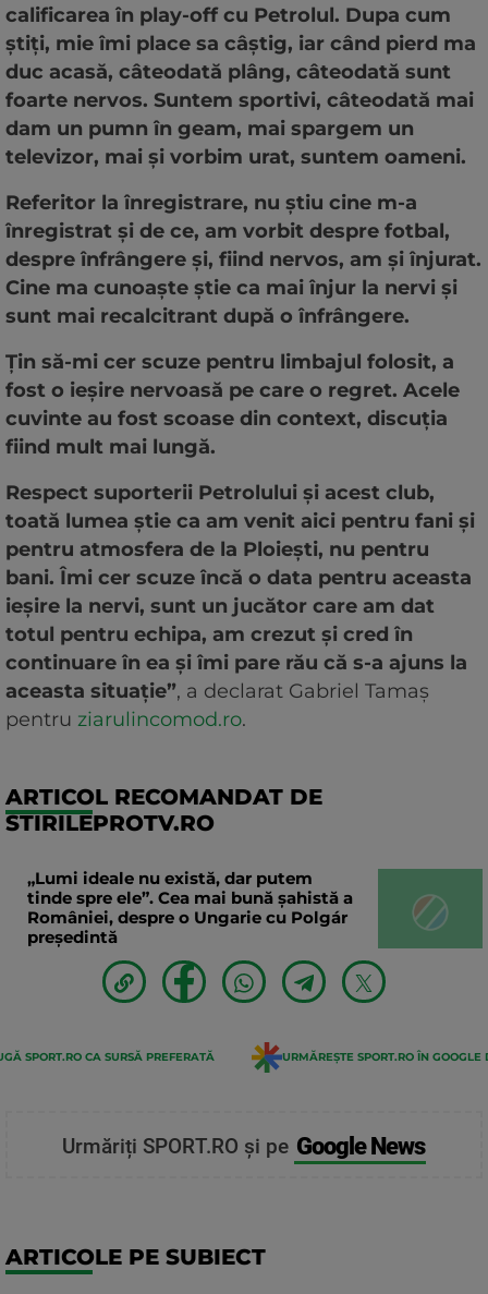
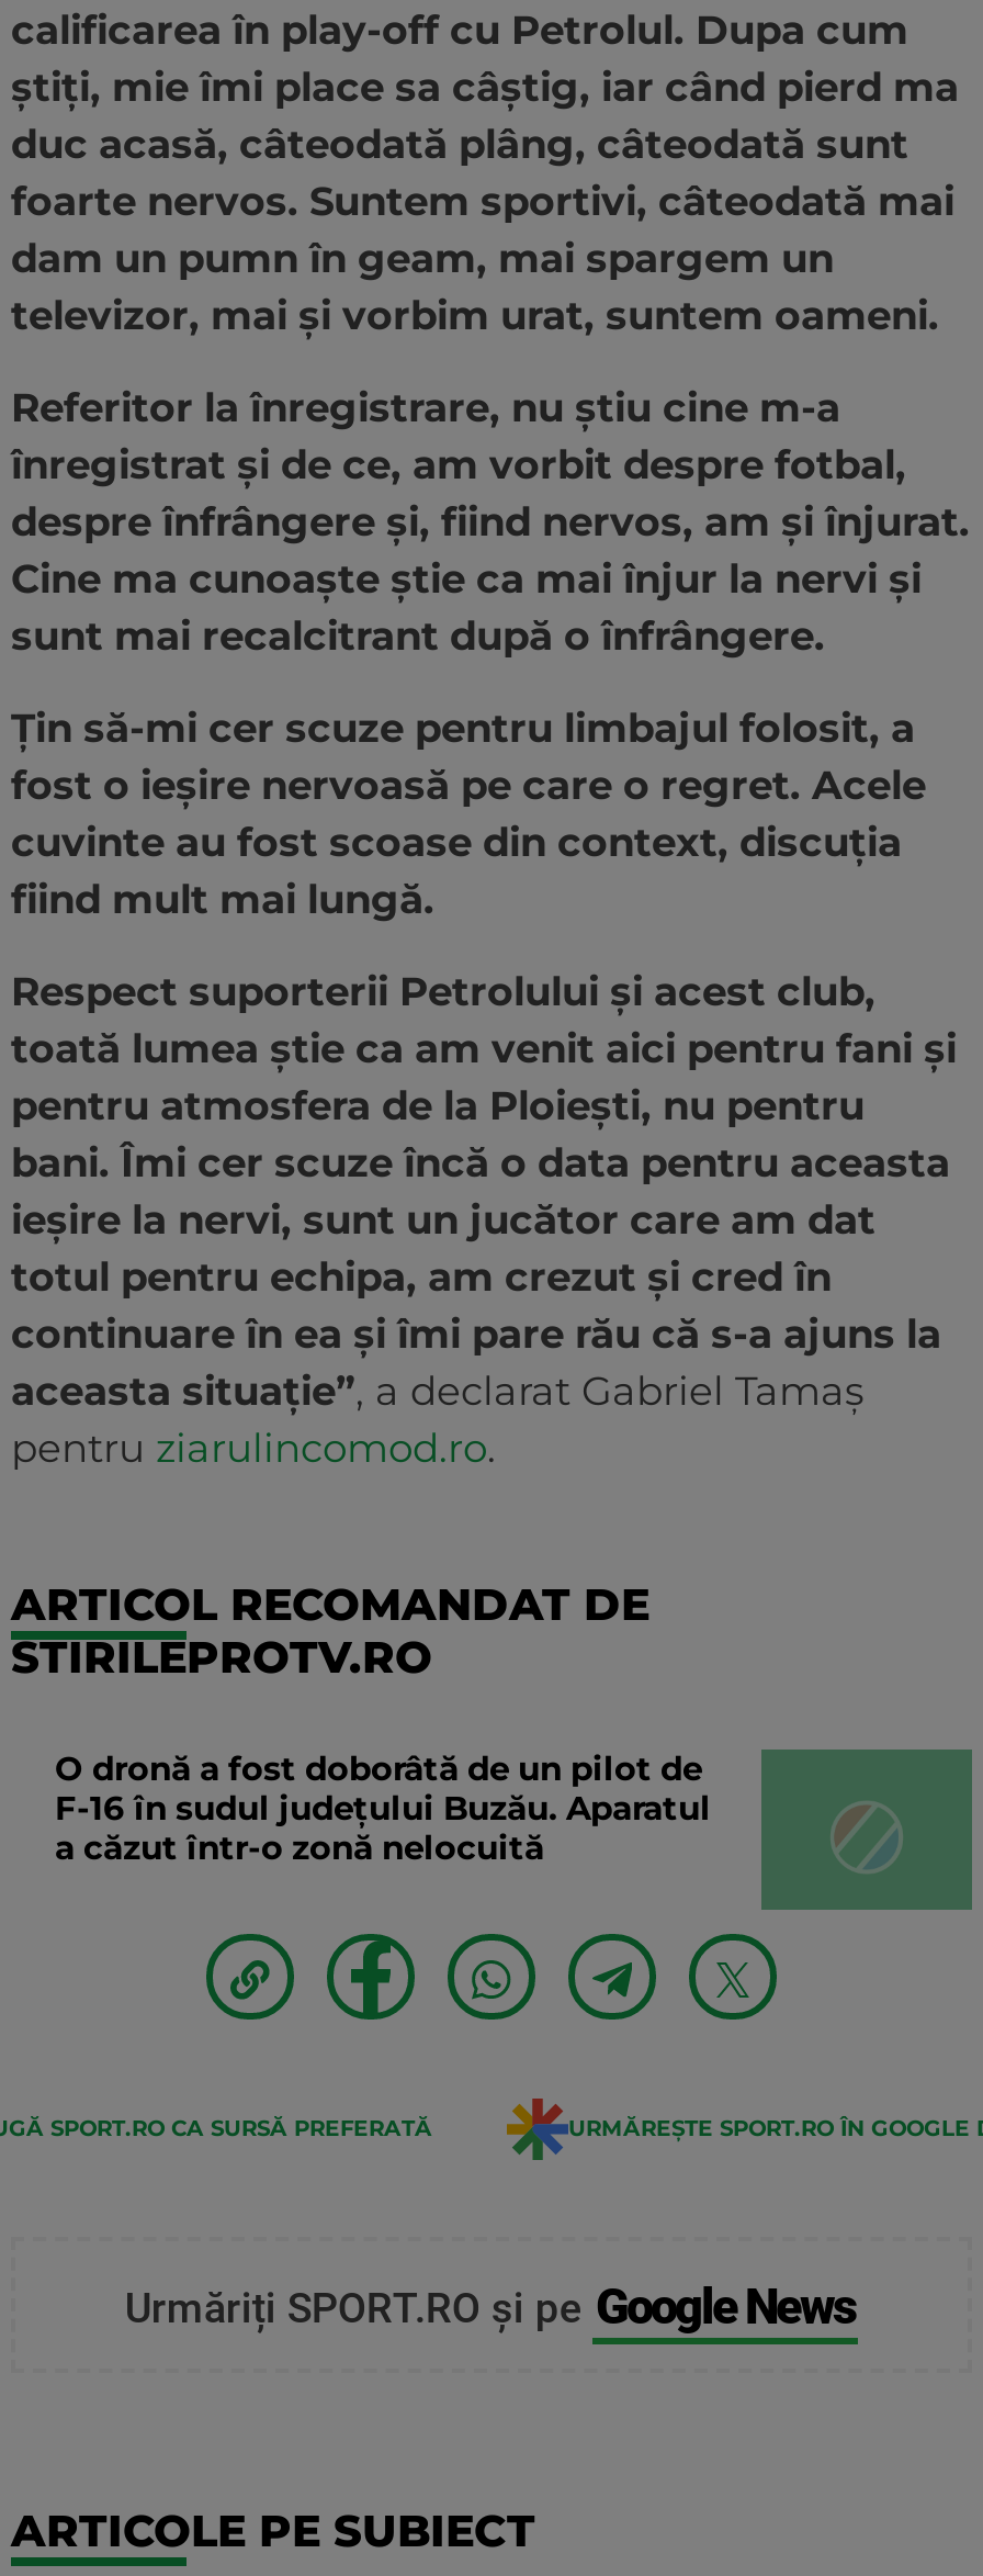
[27,868,353,947] „Lumi ideale nu există, dar putem | tinde spre ele”. Cea mai bună șahistă a | României, despre o Ungarie cu Polgár | președintă -> [55,1747,711,1868] O dronă a fost doborâtă de un pilot de | F-16 în sudul județului Buzău. Aparatul | a căzut într-o zonă nelocuită

